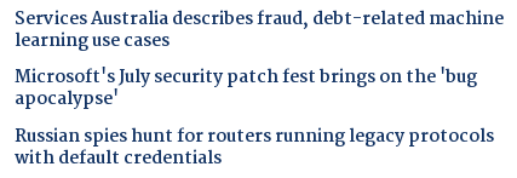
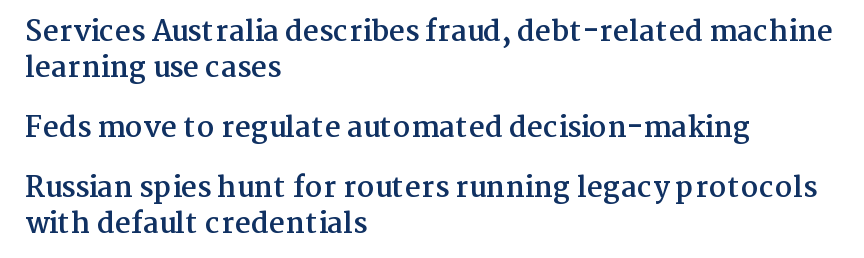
[15,63,477,114] Microsoft's July security patch fest brings on the 'bug | apocalypse' -> [25,105,751,153] Feds move to regulate automated decision-making

